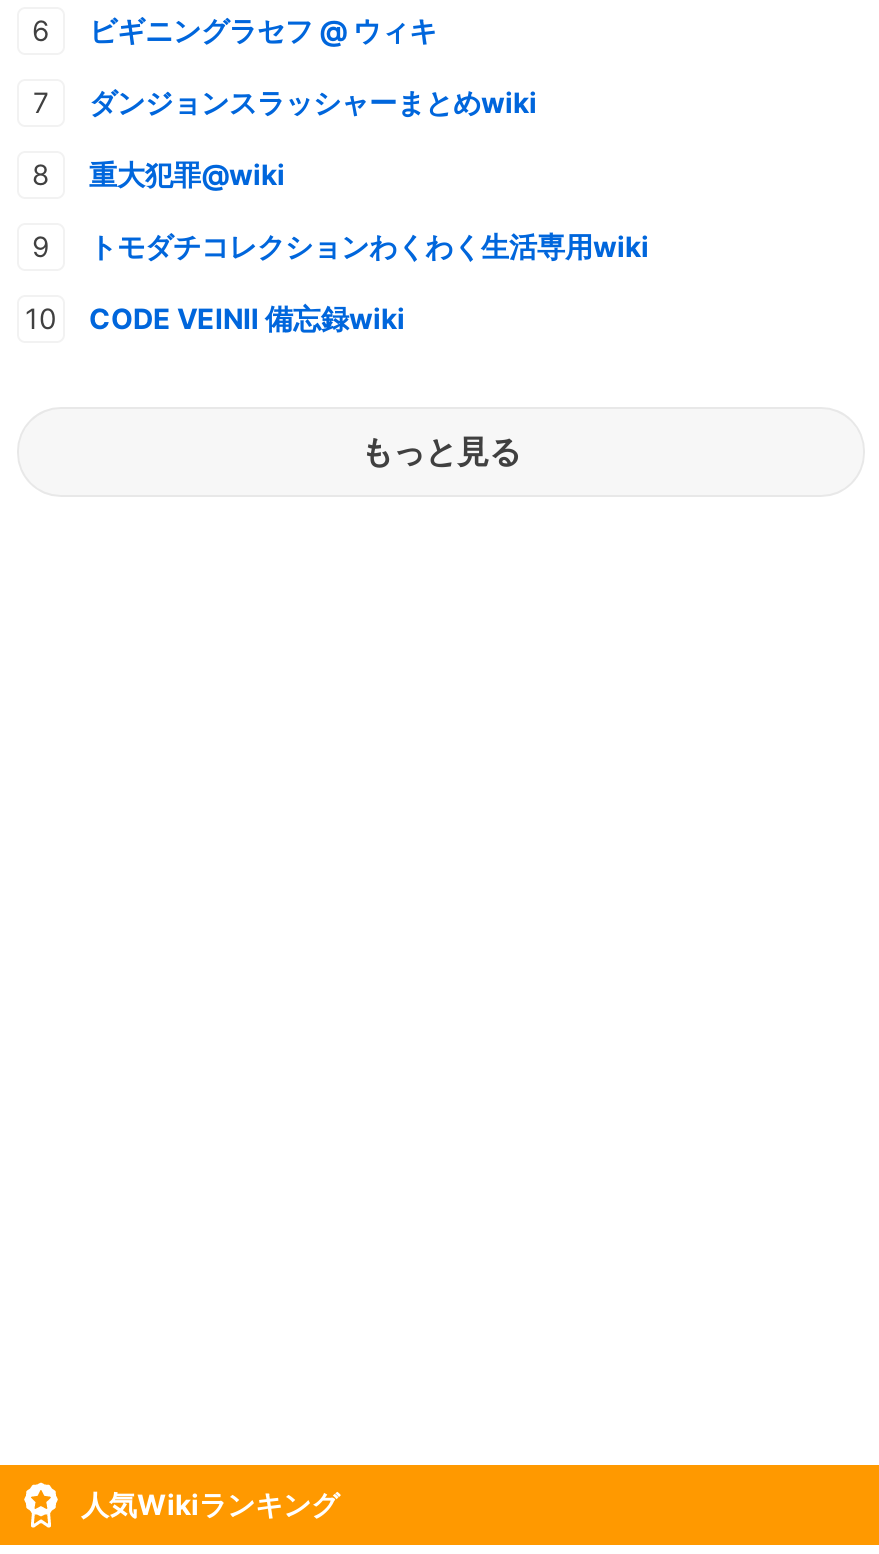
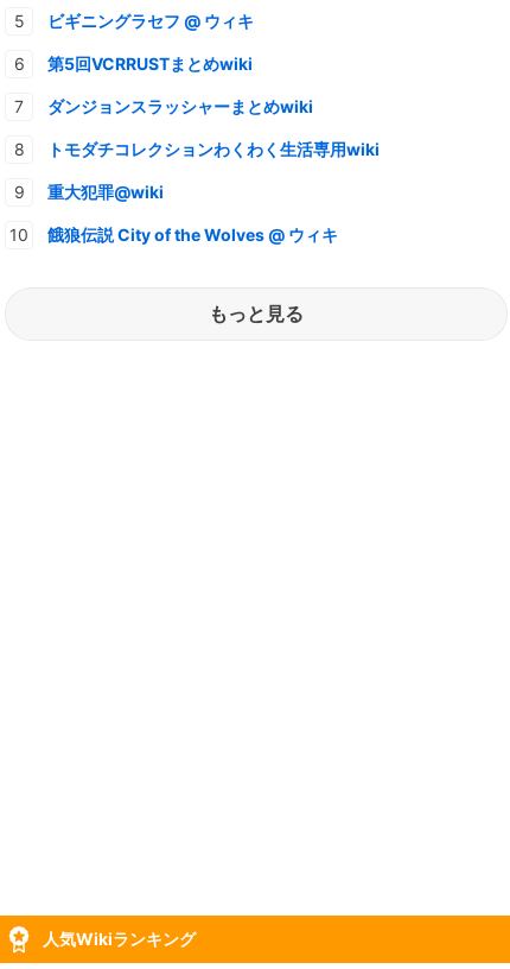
none -> [47,53,253,73] 第5回VCRRUSTまとめwiki
moved [89,156,285,190] -> [47,181,164,201]: 重大犯罪@wiki
[89,300,405,334] CODE VEINⅡ 備忘録wiki -> [47,224,338,244] 餓狼伝説 City of the Wolves @ ウィキ

